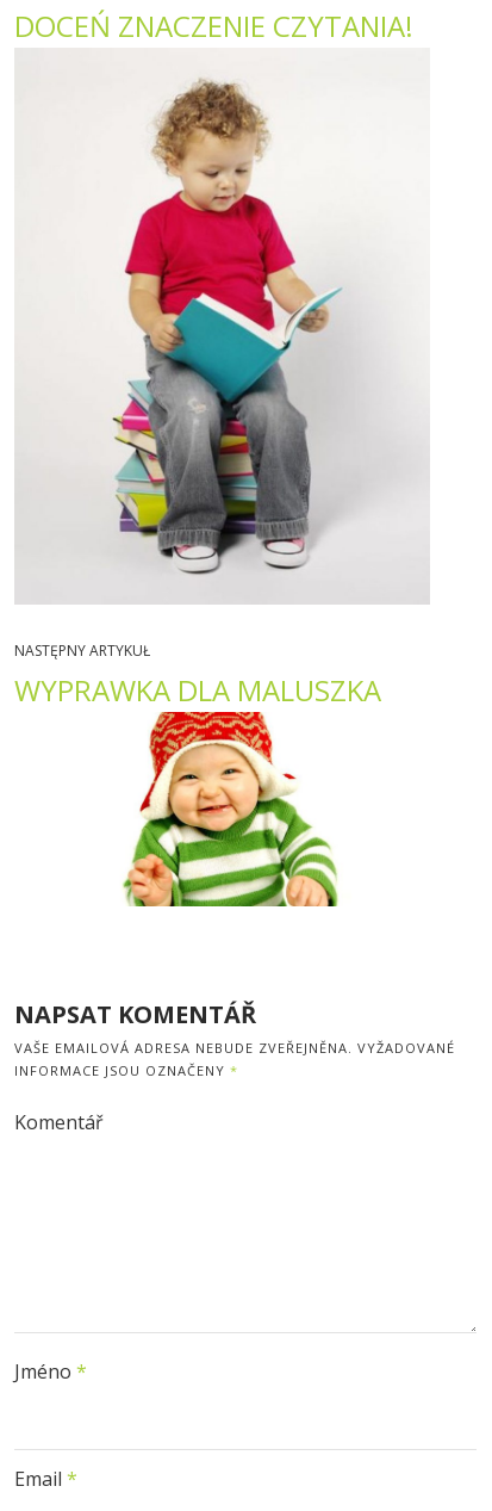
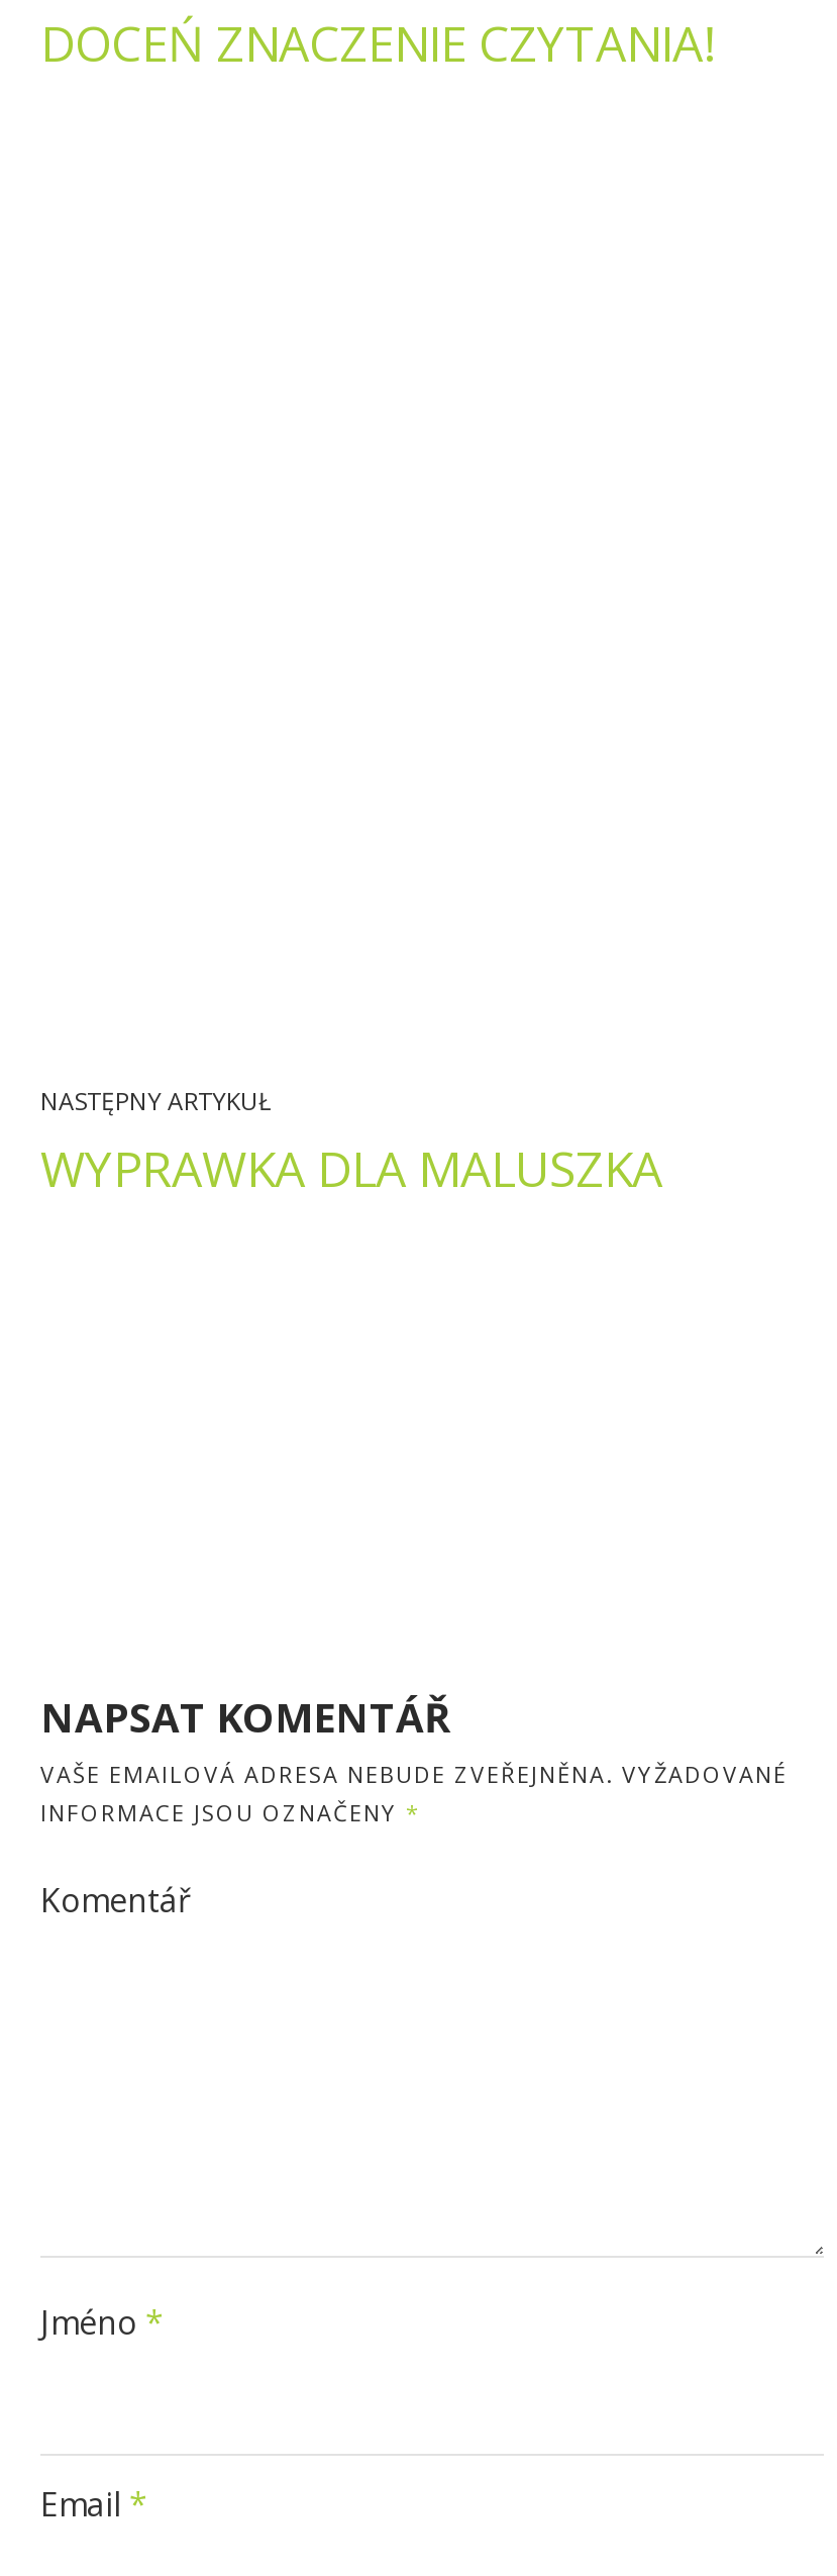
[15,76,429,603] [image] -> none
[122,713,338,908] [image] -> none

